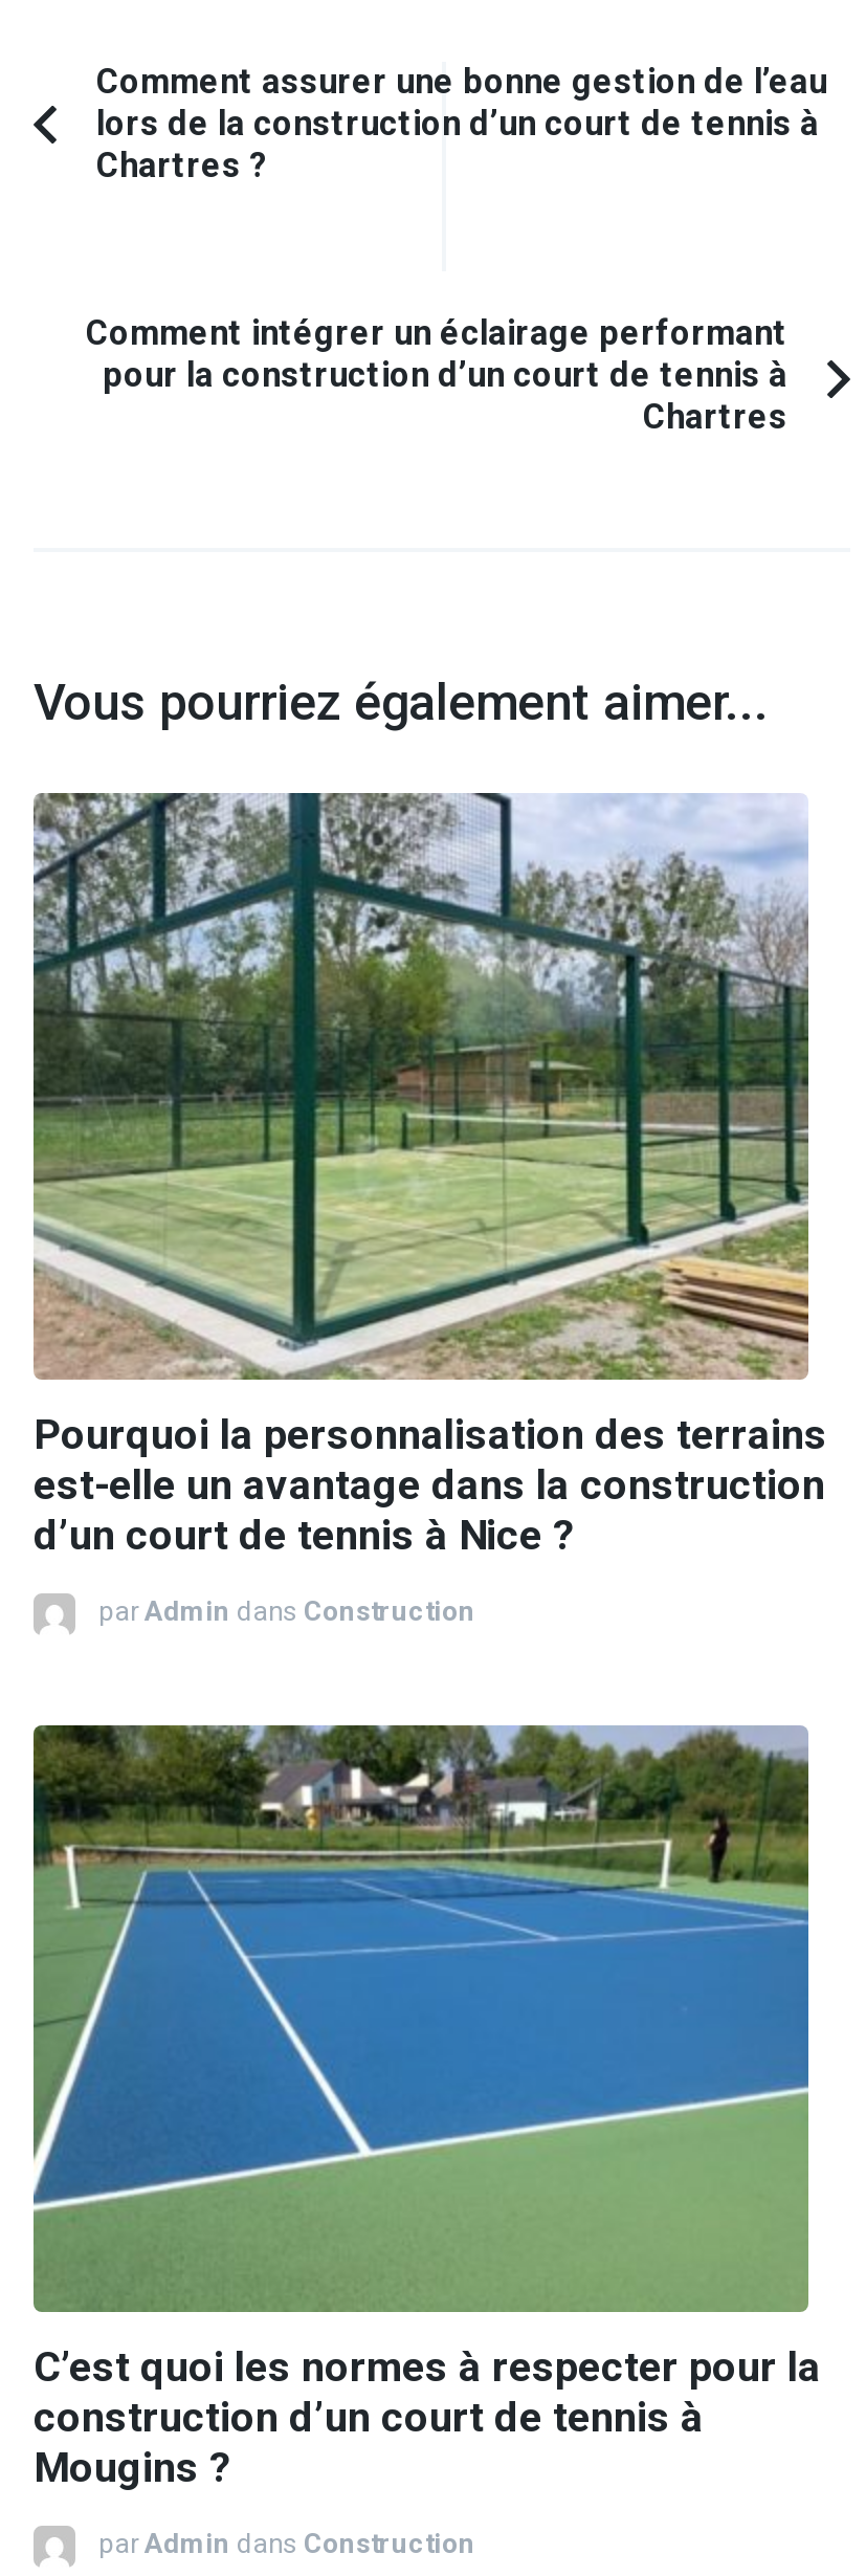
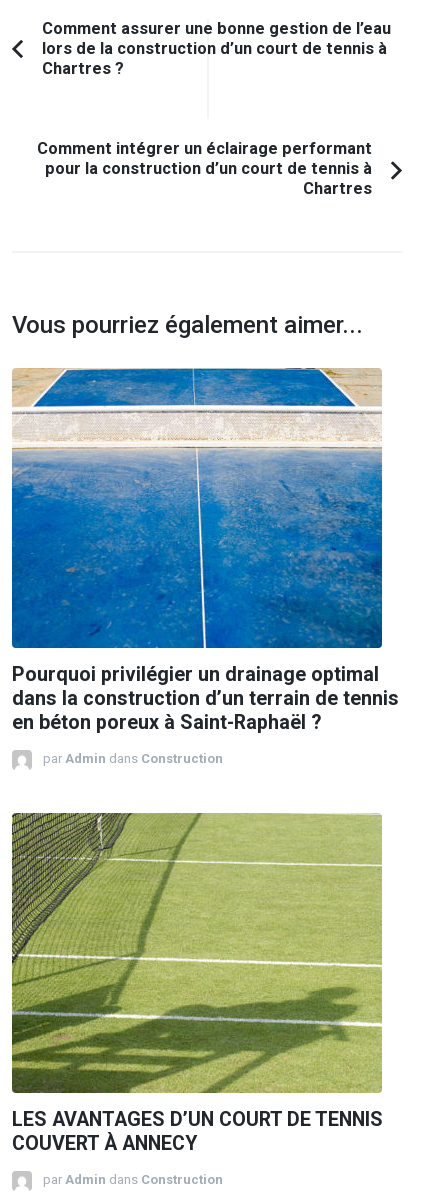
[31,791,827,1561] [image] | Pourquoi la personnalisation des terrains | est-elle un avantage dans la construction | d’un court de tennis à Nice ? -> [11,368,399,734] [image] | Pourquoi privilégier un drainage optimal | dans la construction d’un terrain de tennis | en béton poreux à Saint-Raphaël ?
[34,1723,821,2493] [image] | C’est quoi les normes à respecter pour la | construction d’un court de tennis à | Mougins ? -> [12,812,383,1155] [image] | LES AVANTAGES D’UN COURT DE TENNIS | COUVERT À ANNECY

